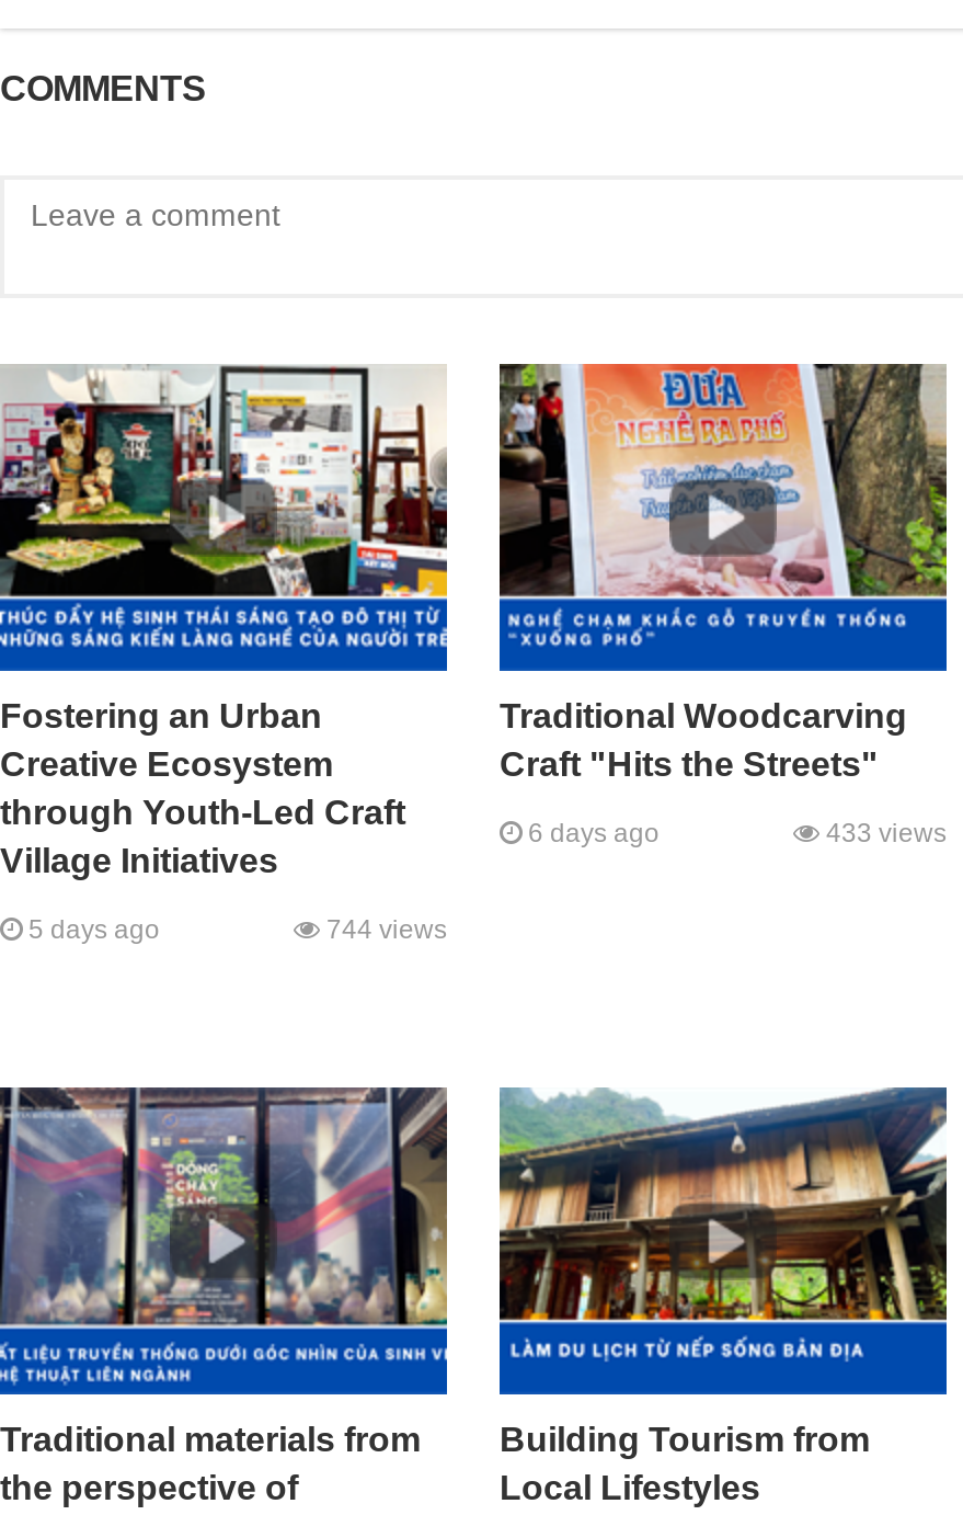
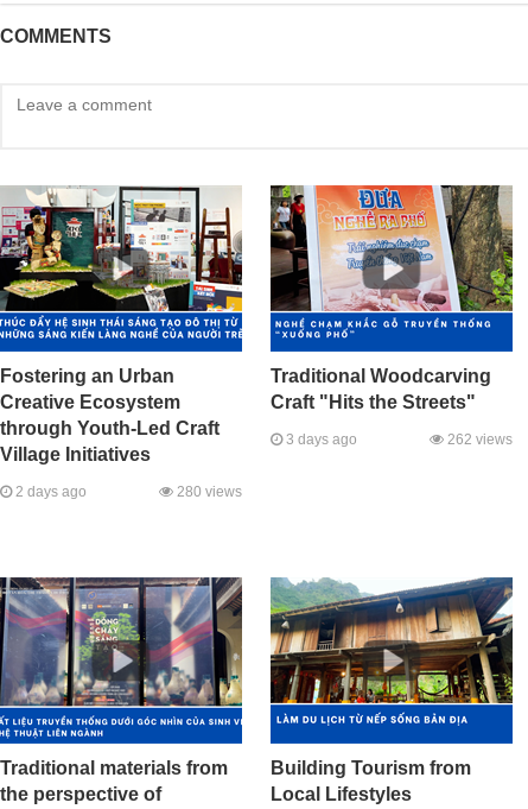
[521,818,660,848] 6 days ago -> [282,431,357,448] 3 days ago
[819,818,947,848] 433 views -> [444,431,513,448] 262 views
[22,914,160,945] 5 days ago -> [12,483,87,500] 2 days ago
[320,914,447,945] 744 views -> [173,483,242,500] 280 views

